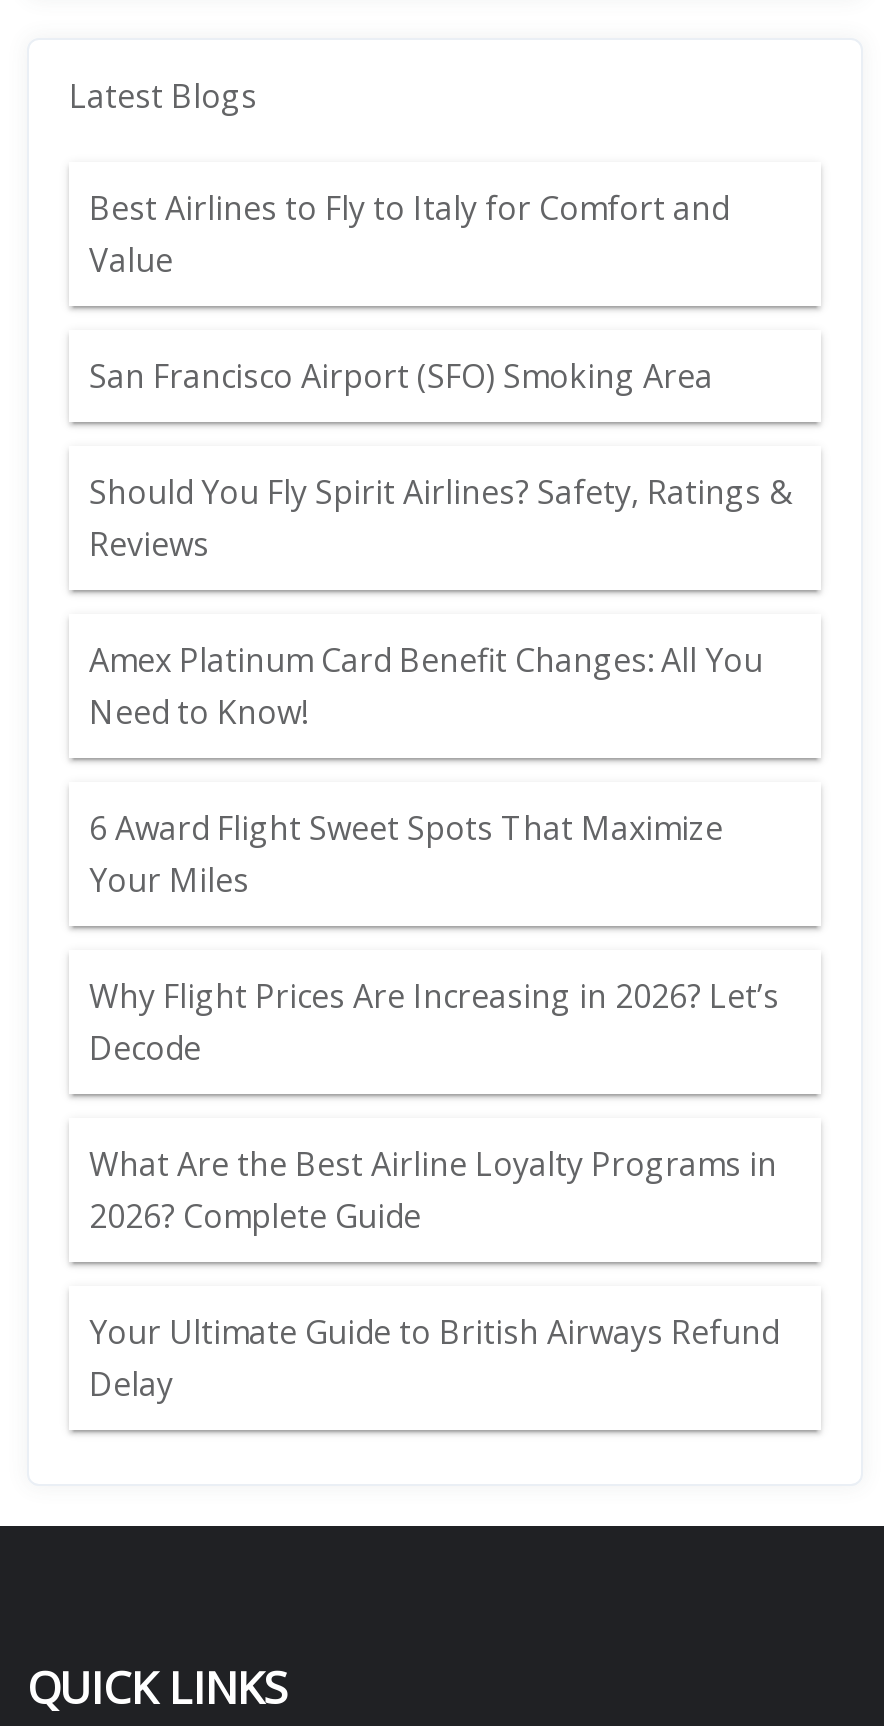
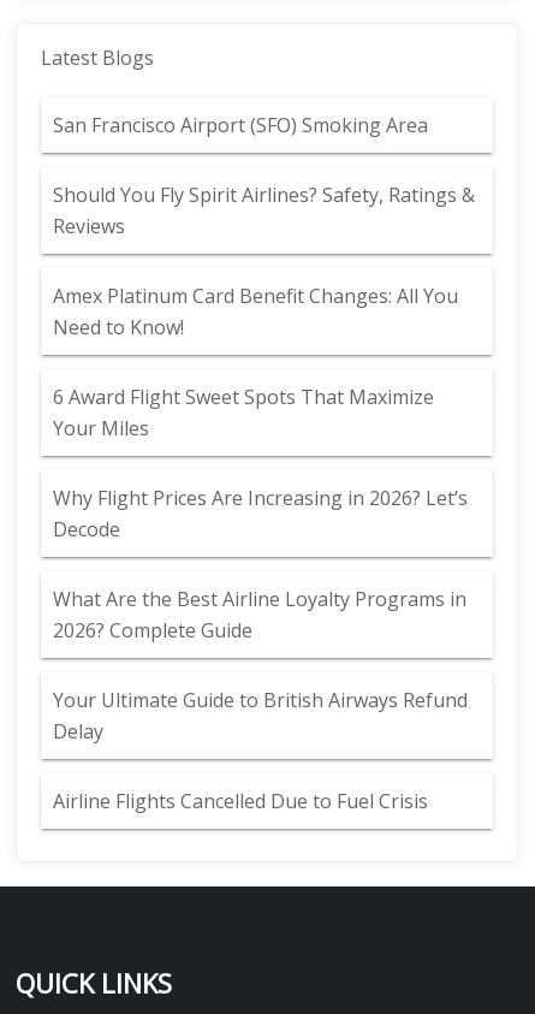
[89,186,729,282] Best Airlines to Fly to Italy for Comfort and | Value -> none
moved [89,354,791,1406] -> [53,112,475,745]: San Francisco Airport (SFO) Smoking Area | Should You Fly Spirit Airlines? Safety, Ratings & | Reviews | ... | Your Ultimate Guide to British Airways Refund | Delay
none -> [53,788,428,814] Airline Flights Cancelled Due to Fuel Crisis

